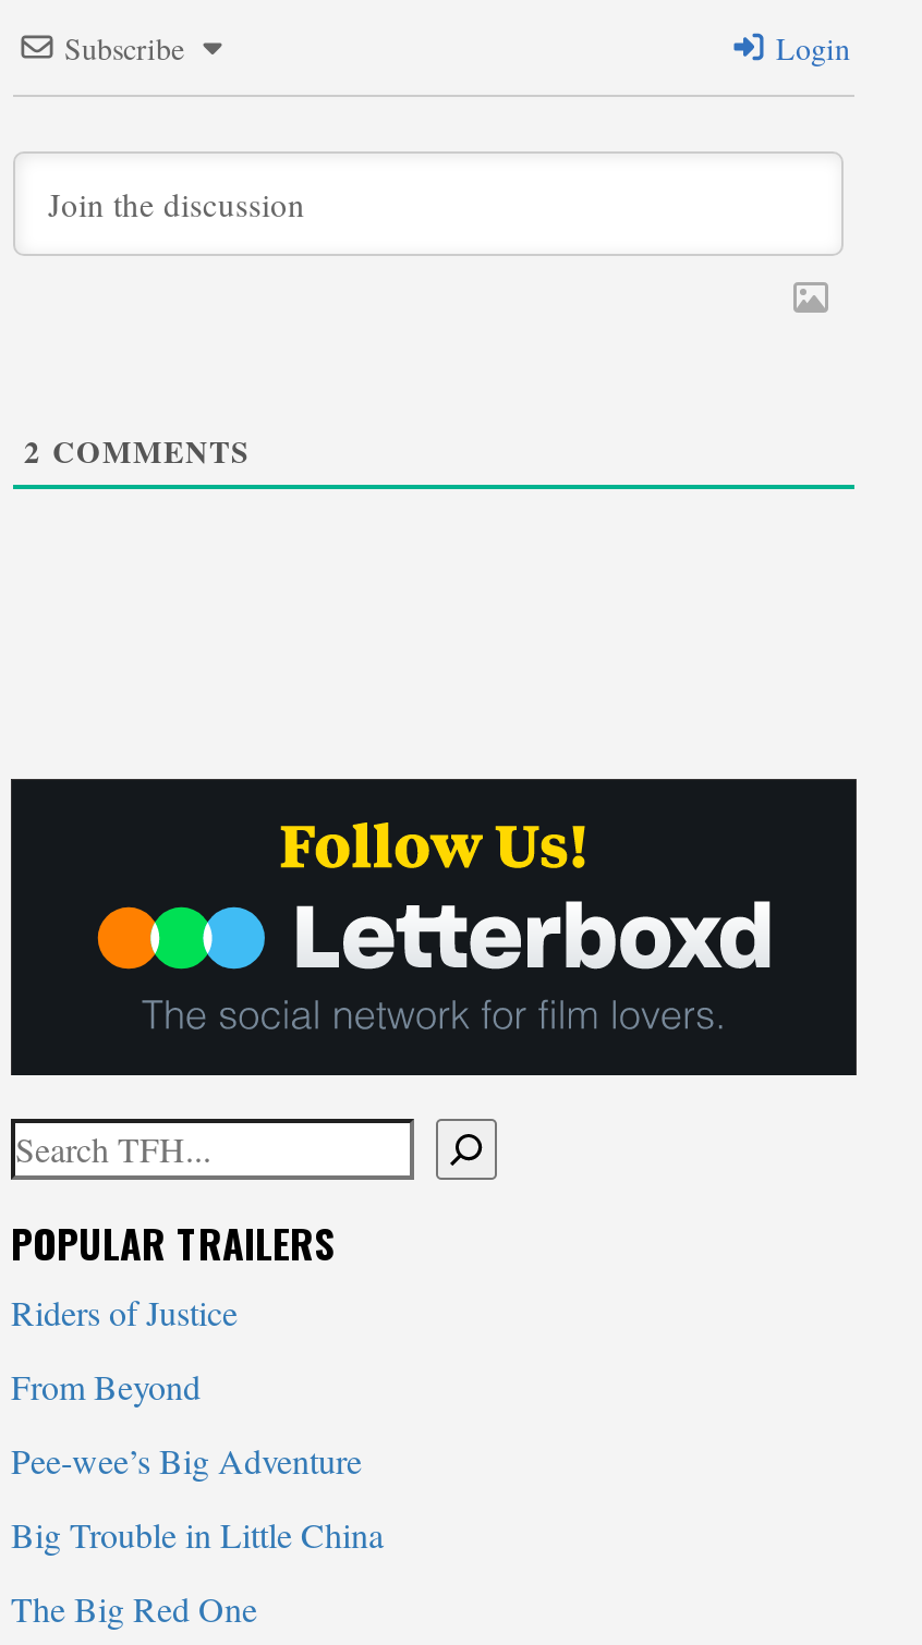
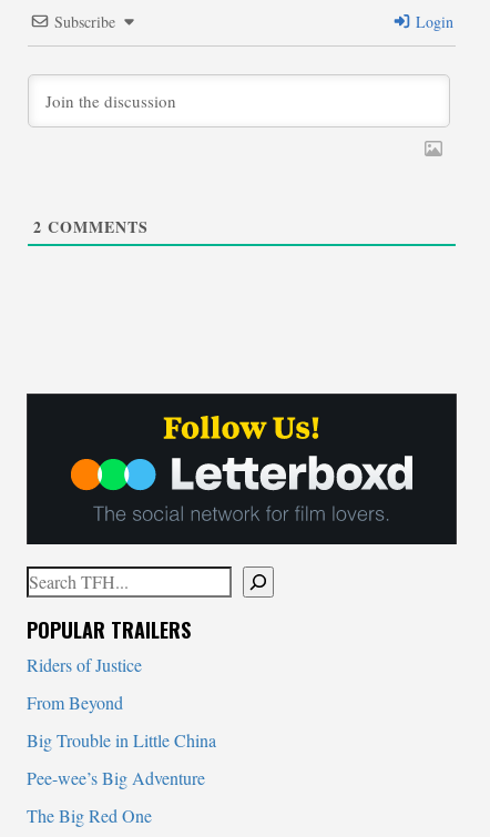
moved [11,1437,362,1483] -> [27,766,205,790]: Pee-wee’s Big Adventure
moved [11,1511,384,1557] -> [27,729,216,752]: Big Trouble in Little China

